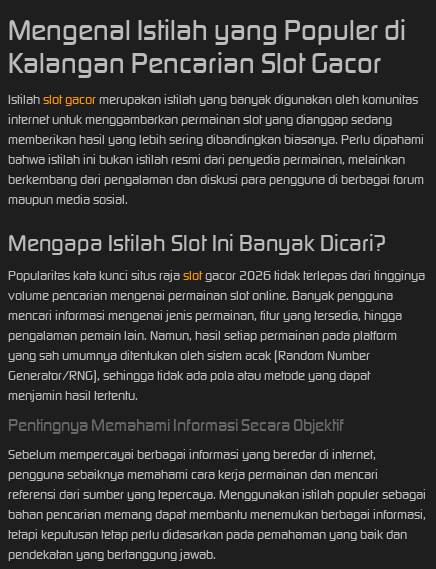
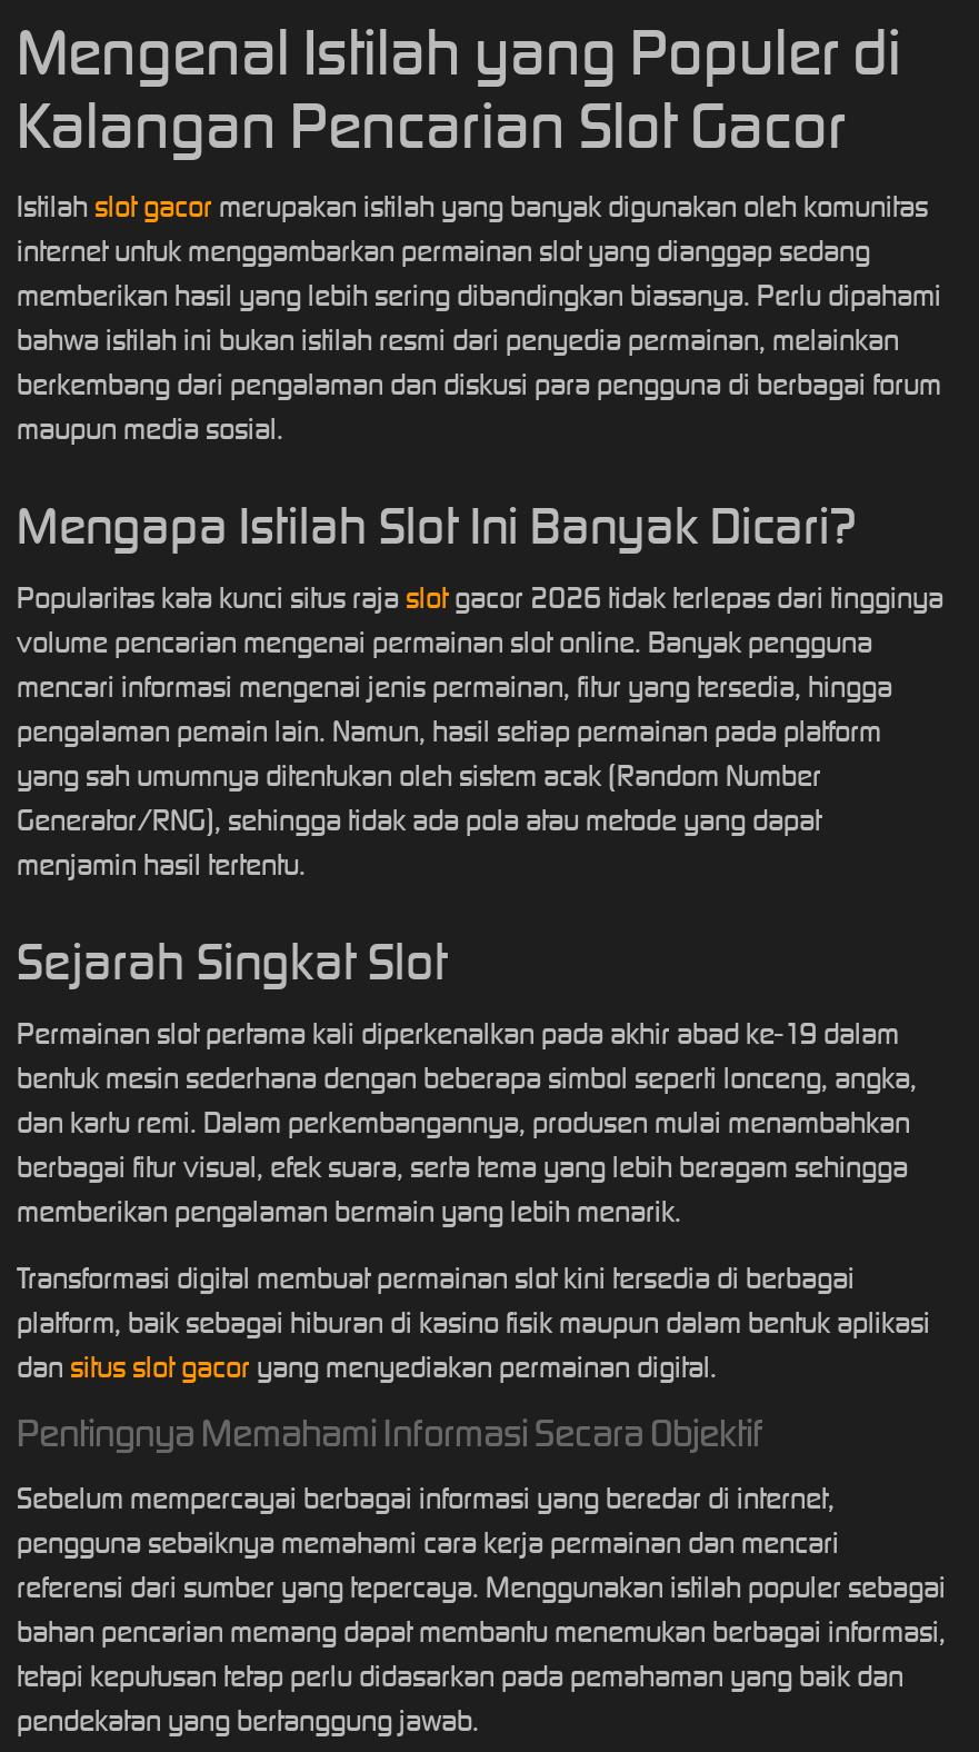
none -> [17,931,930,1387] Sejarah Singkat Slot | Permainan slot pertama kali diperkenalkan pada akhir abad ke-19 dalam | bentuk mesin sederhana dengan beberapa simbol seperti lonceng, angka, | dan kartu remi. Dalam perkembangannya, produsen mulai menambahkan | berbagai fitur visual, efek suara, serta tema yang lebih beragam sehingga | memberikan pengalaman bermain yang lebih menarik. | Transformasi digital membuat permainan slot kini tersedia di berbagai | platform, baik sebagai hiburan di kasino fisik maupun dalam bentuk aplikasi | dan situs slot gacor yang menyediakan permainan digital.

